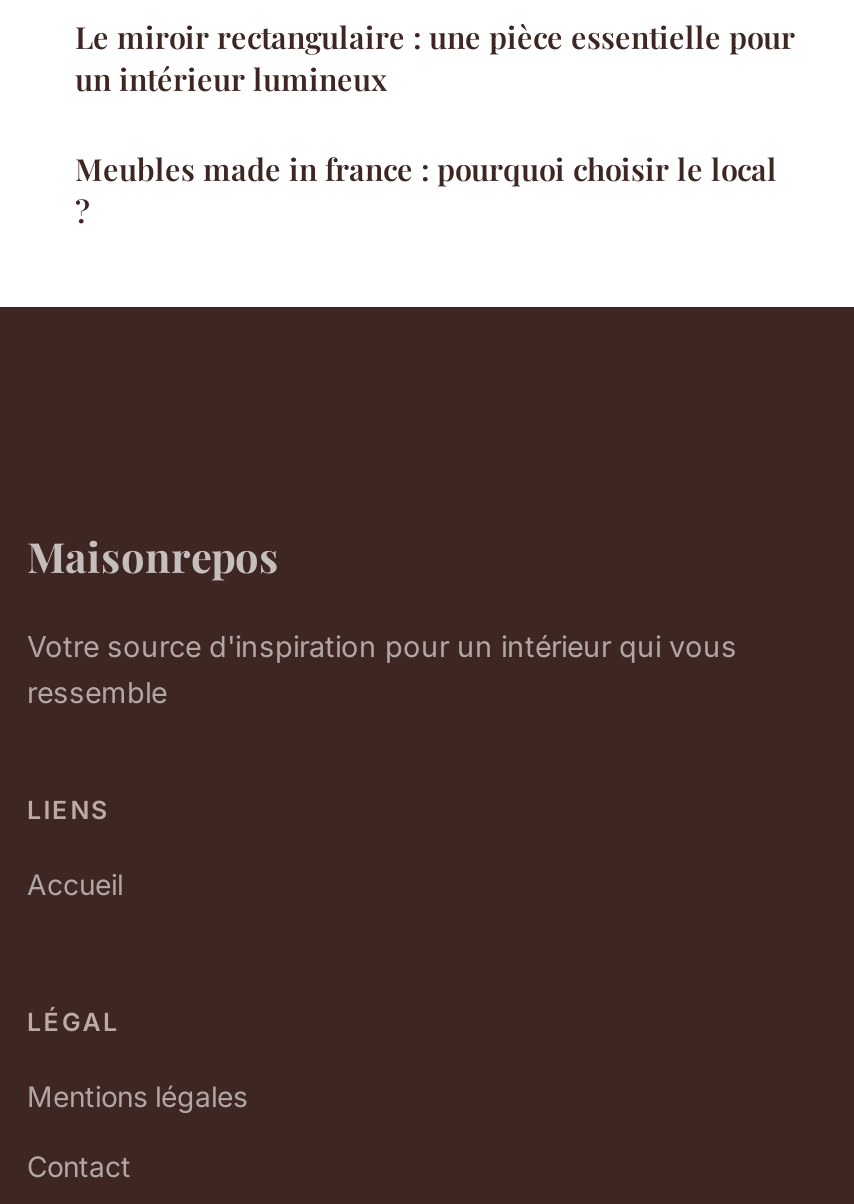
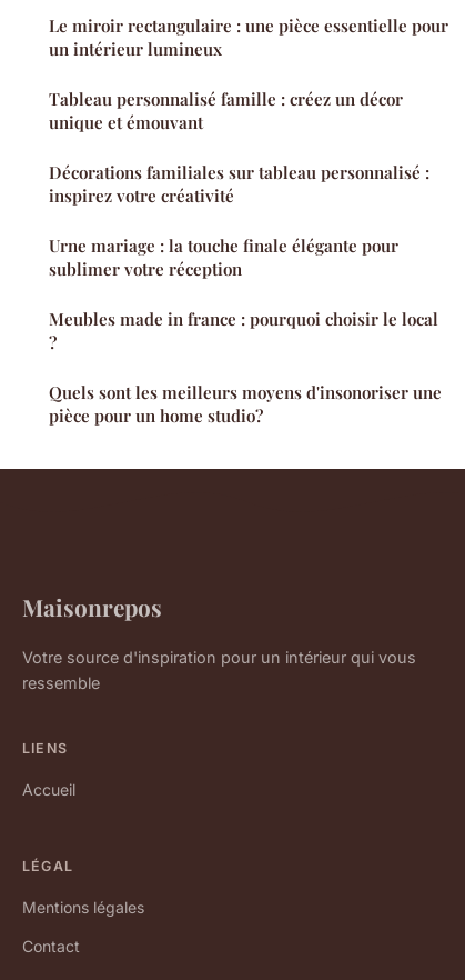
none -> [49,88,429,280] Tableau personnalisé famille : créez un décor | unique et émouvant | Décorations familiales sur tableau personnalisé : | inspirez votre créativité | Urne mariage : la touche finale élégante pour | sublimer votre réception
none -> [49,381,442,427] Quels sont les meilleurs moyens d'insonoriser une | pièce pour un home studio?

